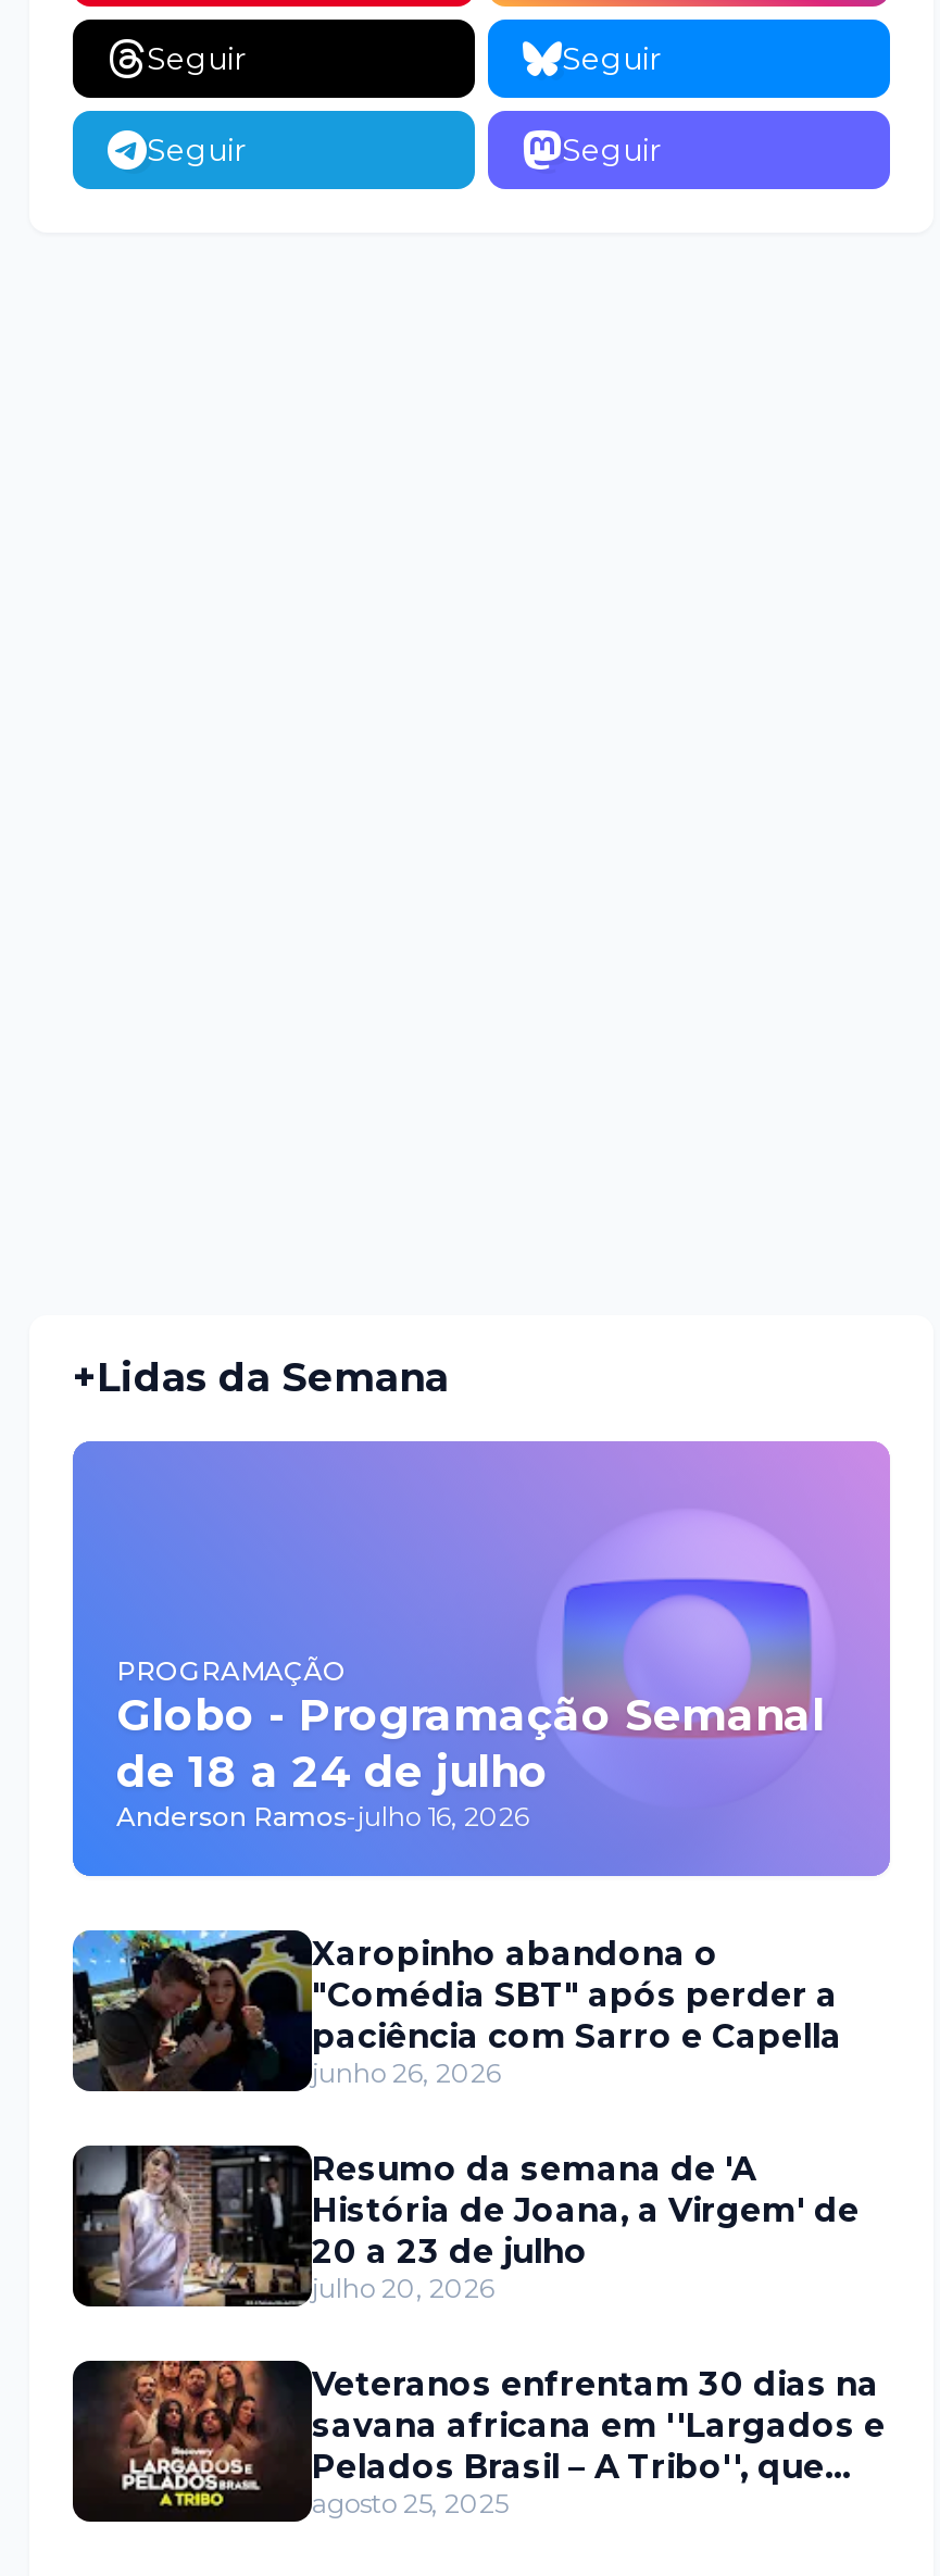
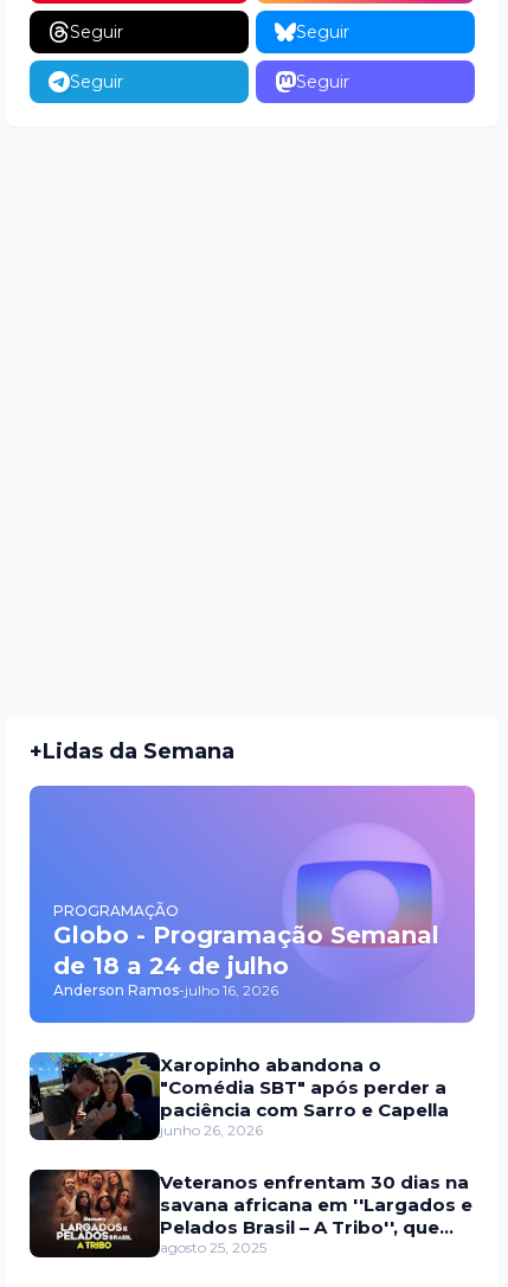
[77,2143,860,2309] [image] | Resumo da semana de 'A | História de Joana, a Virgem' de | 20 a 23 de julho | julho 20, 2026 -> none

